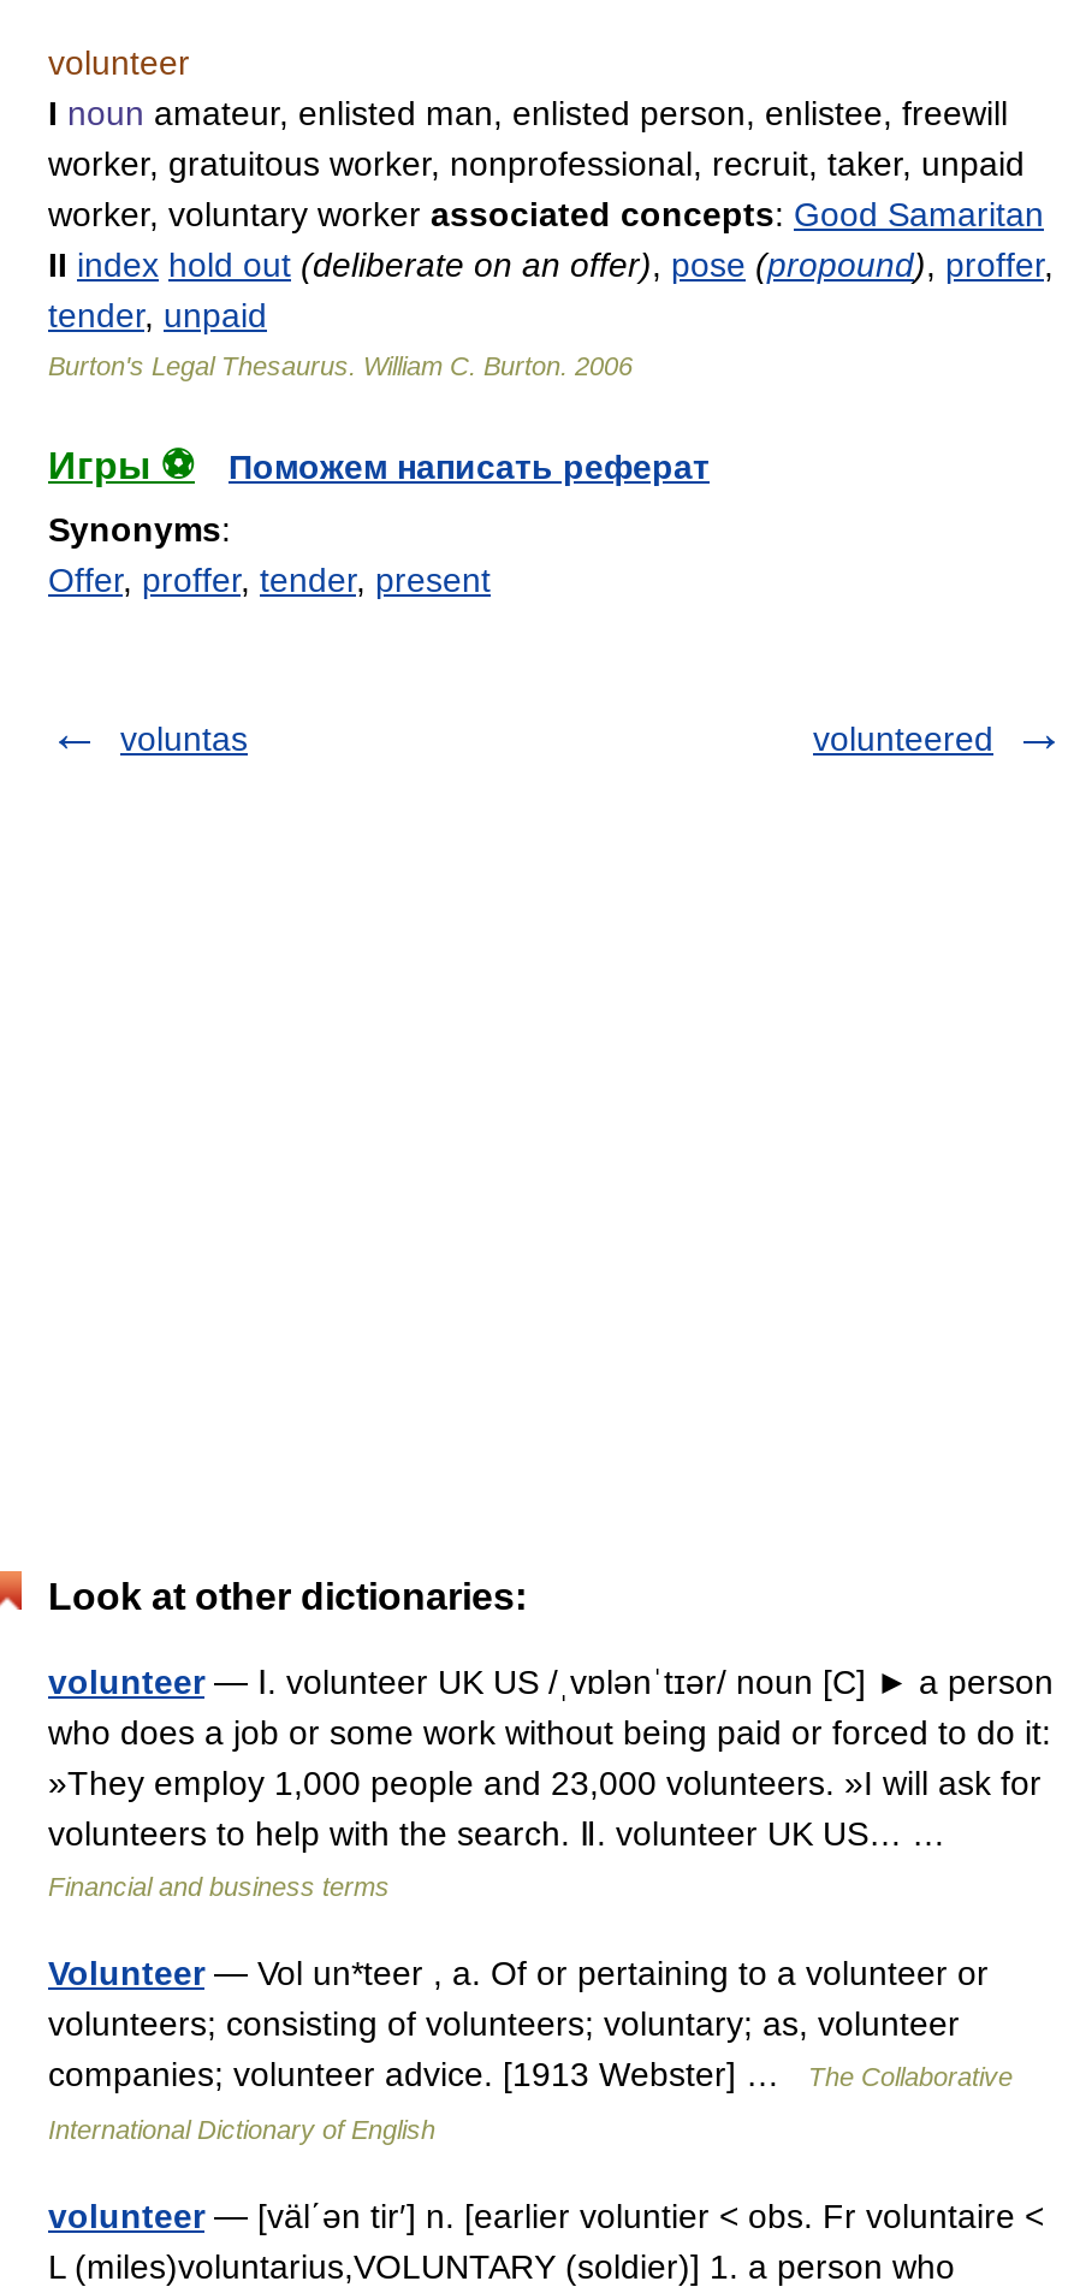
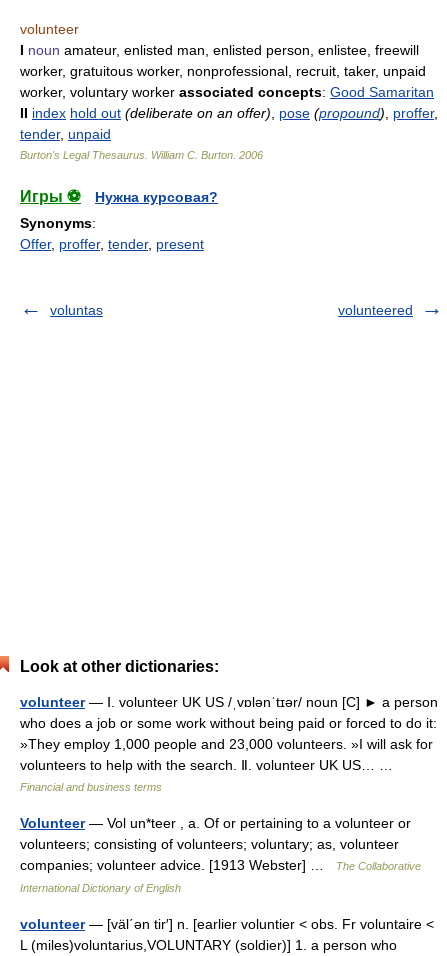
[229,448,710,486] Поможем написать реферат -> [95,189,218,205] Нужна курсовая?

